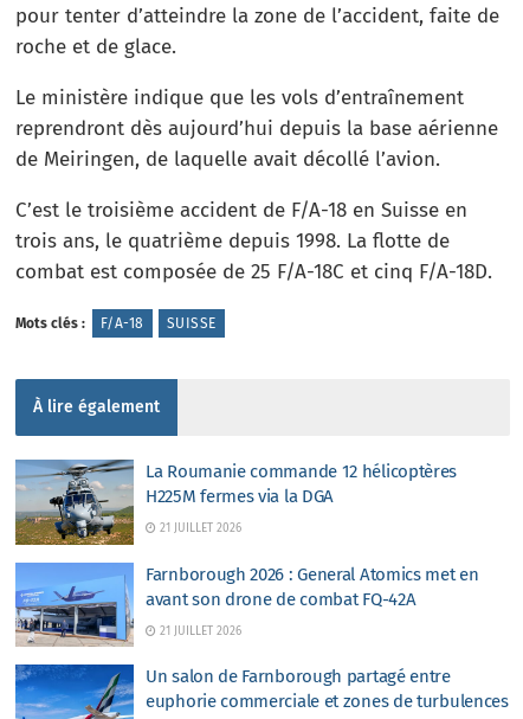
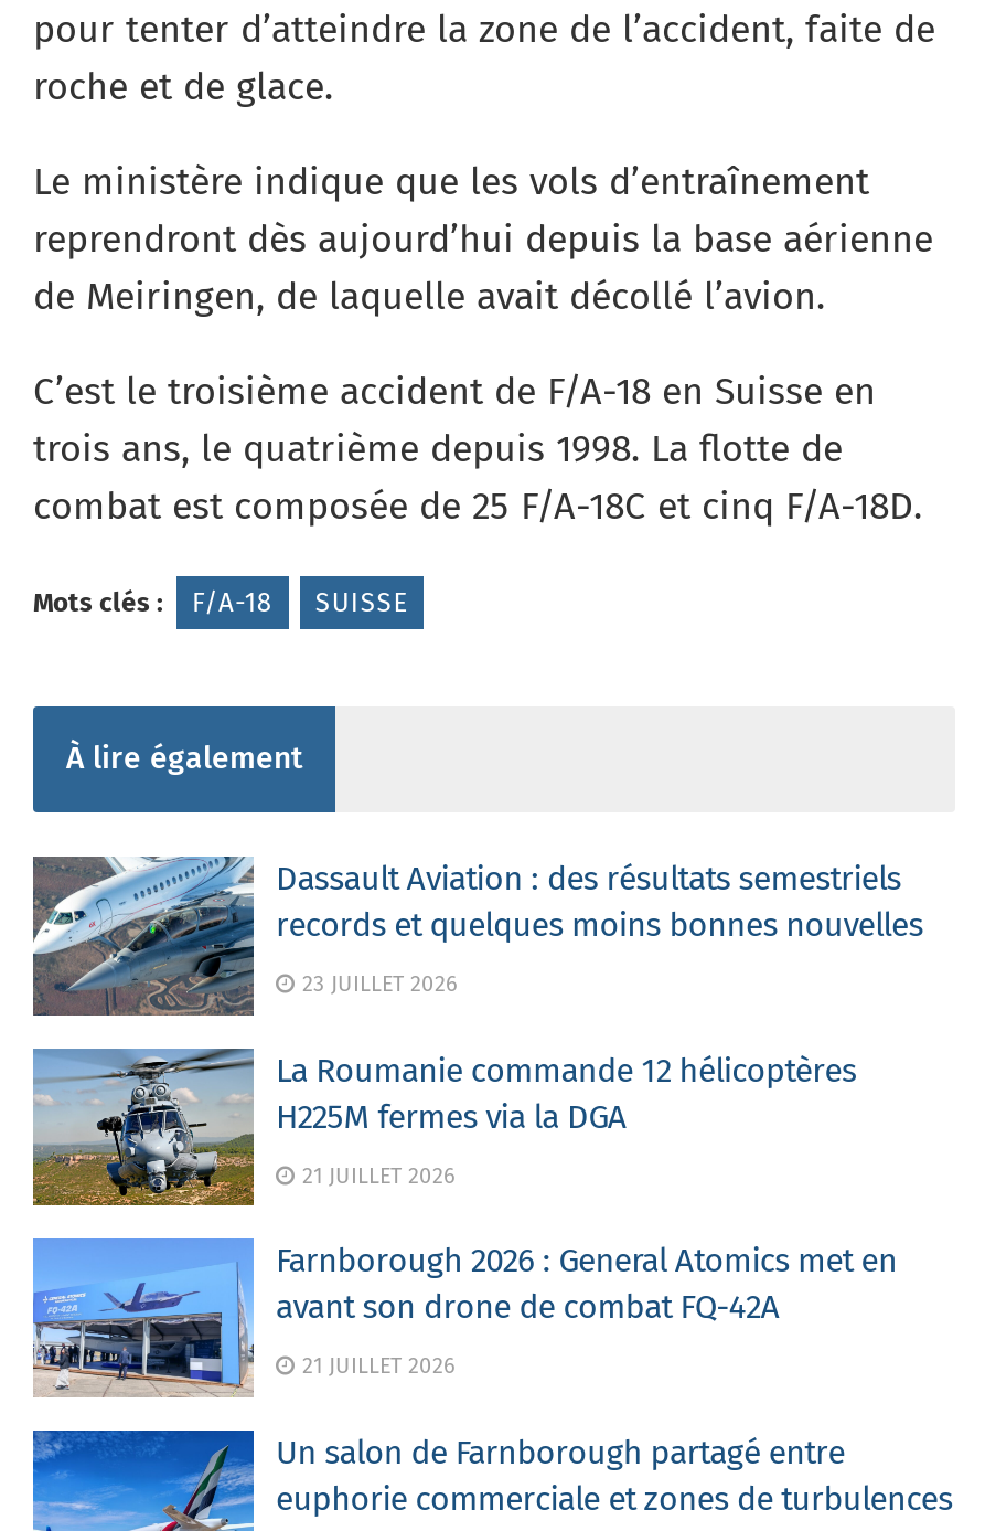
none -> [31,857,923,1018] [image] | Dassault Aviation : des résultats semestriels | records et quelques moins bonnes nouvelles | 23 JUILLET 2026

